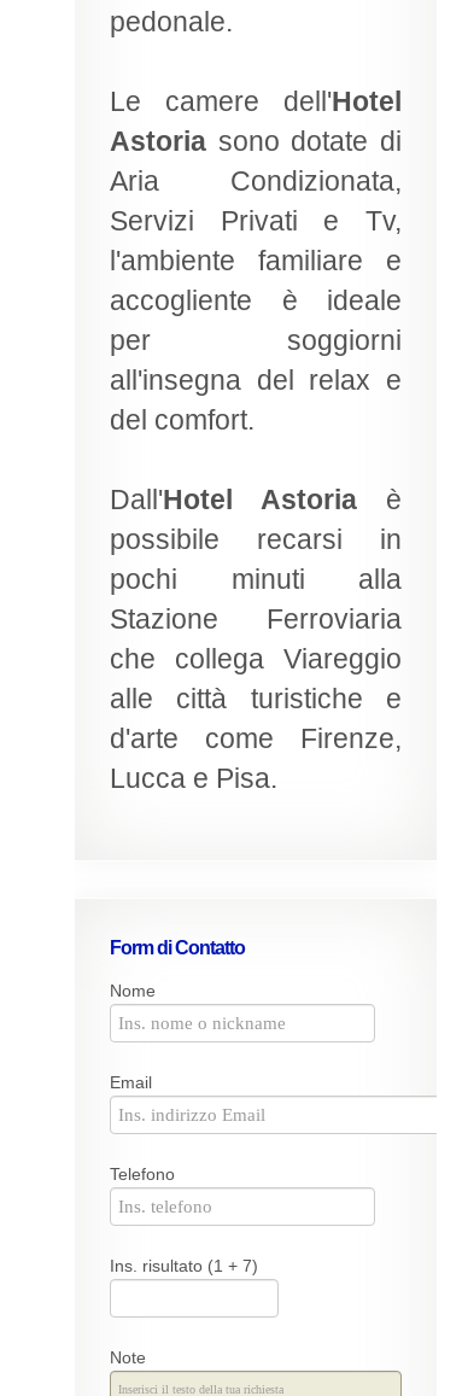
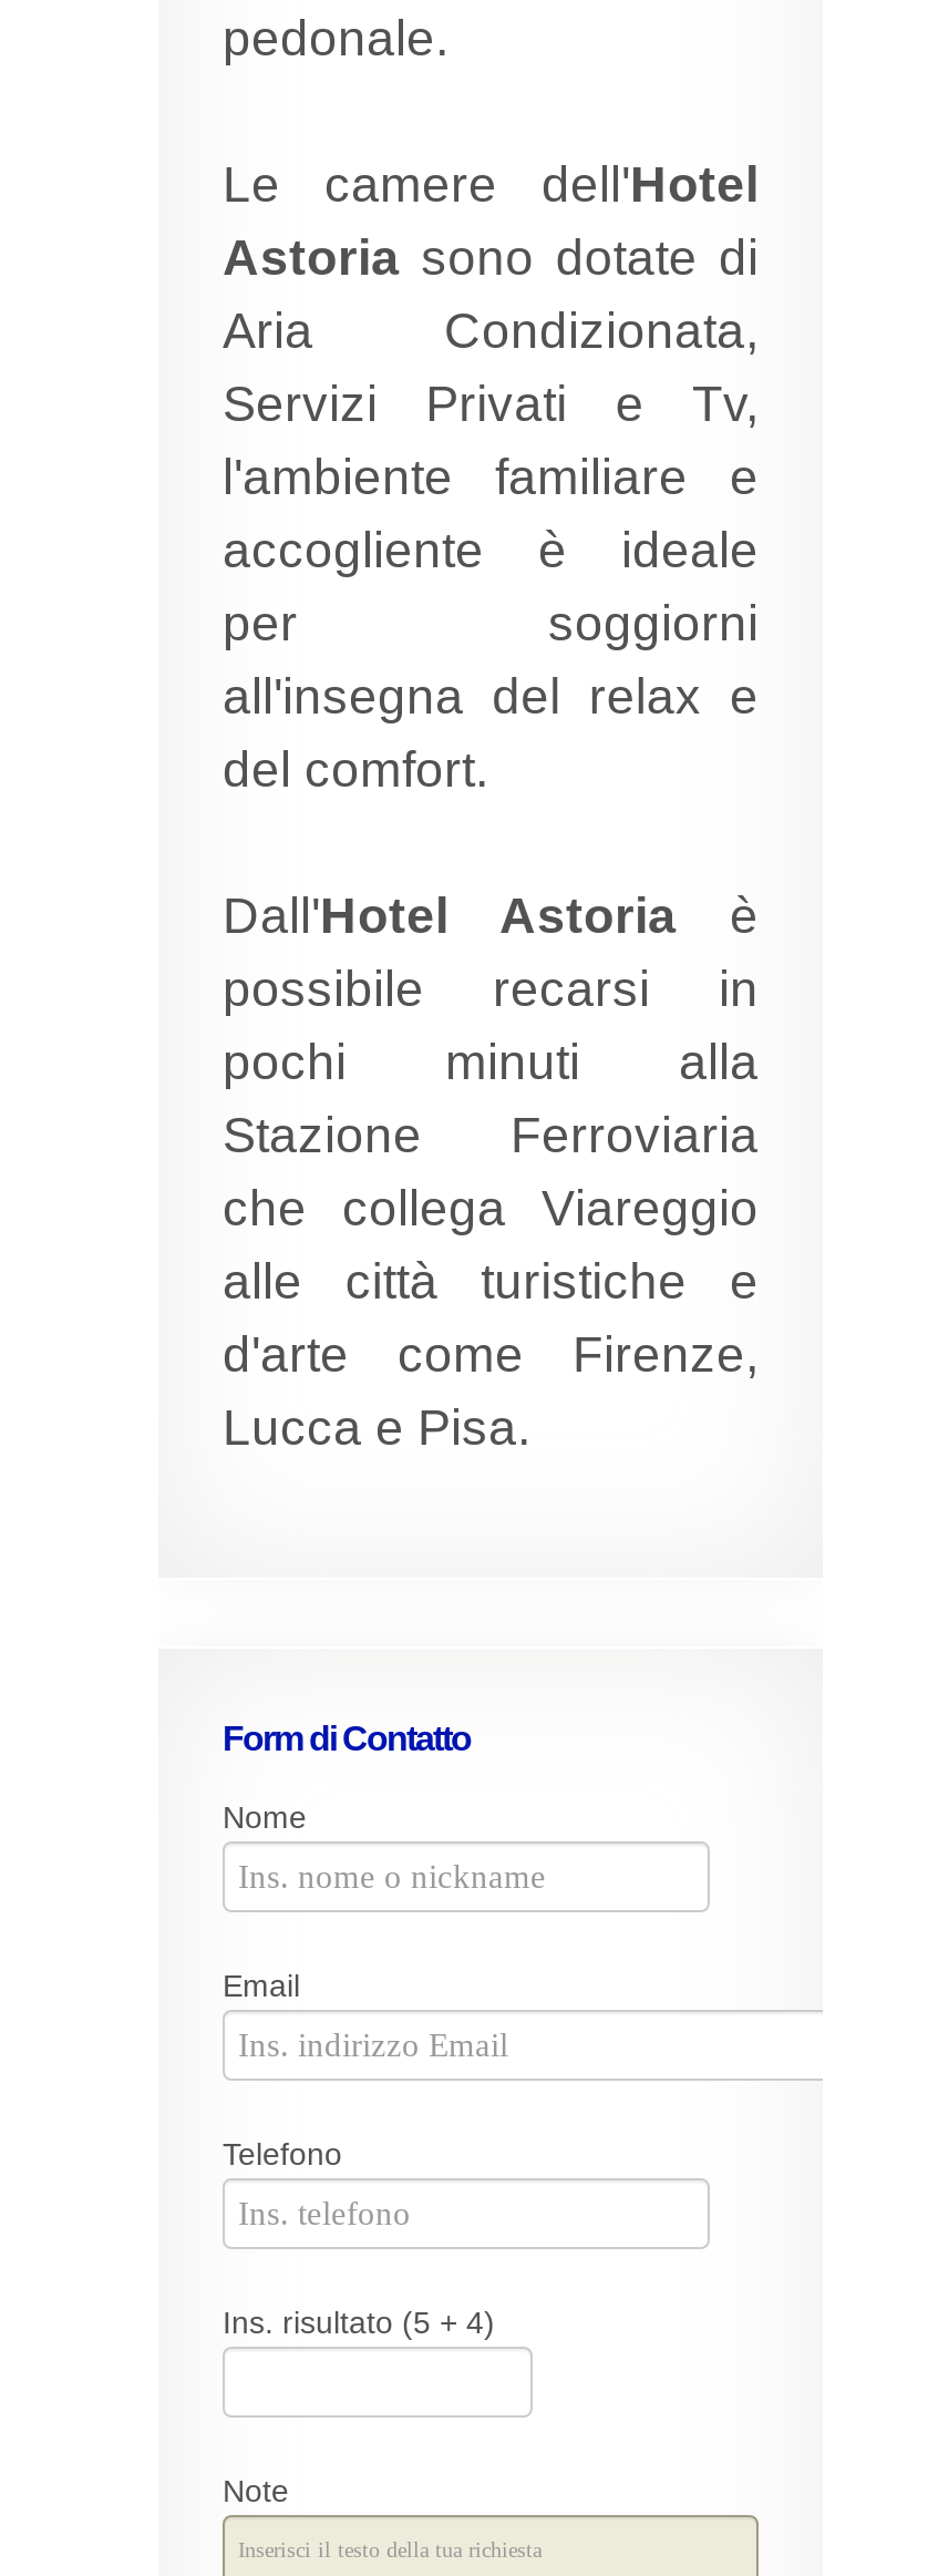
[110,1256,258,1275] Ins. risultato (1 + 7) -> [223,2305,495,2340] Ins. risultato (5 + 4)

